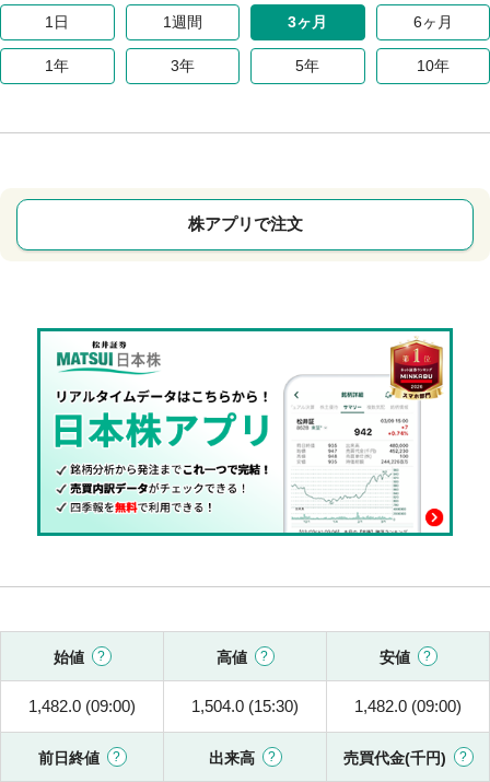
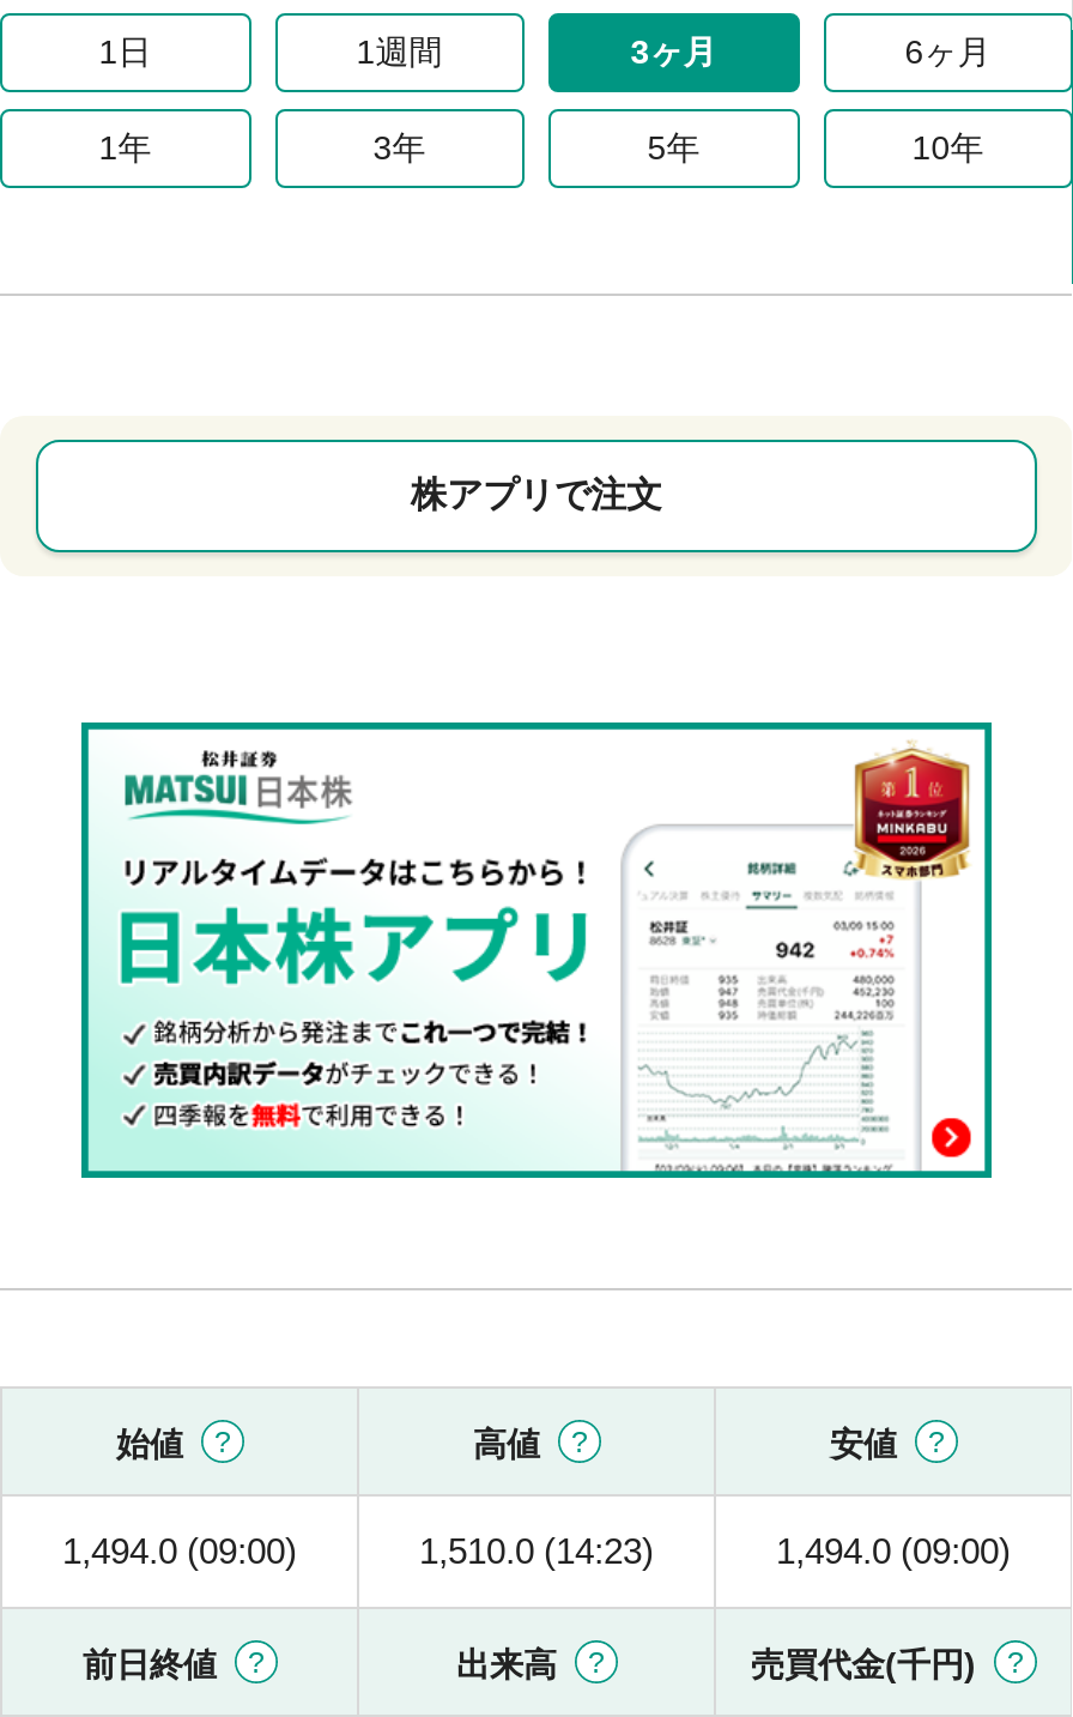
[28,697,136,716] 1,482.0 (09:00) -> [62,1531,297,1572] 1,494.0 (09:00)
[191,697,299,716] 1,504.0 (15:30) -> [419,1531,654,1572] 1,510.0 (14:23)
[354,697,462,716] 1,482.0 (09:00) -> [776,1531,1011,1572] 1,494.0 (09:00)

